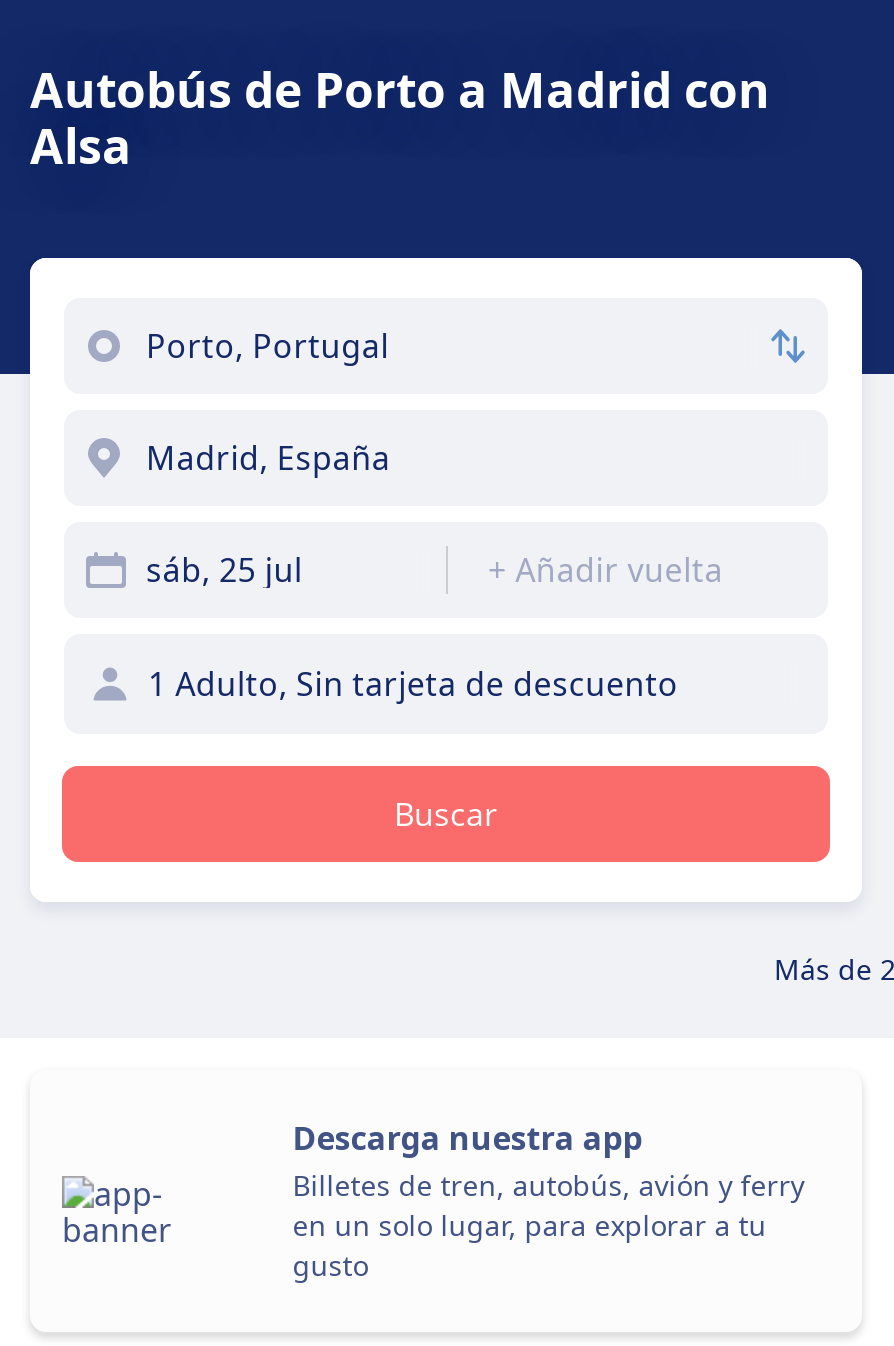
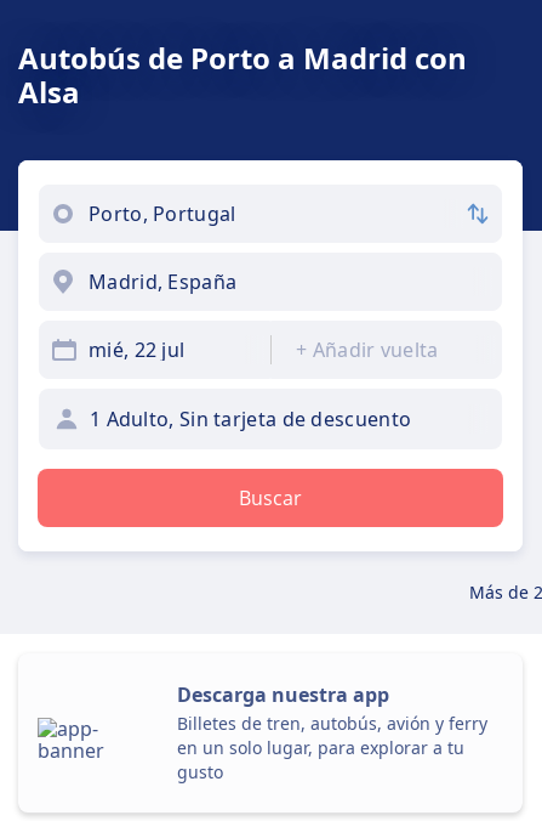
[146,548,303,592] sáb, 25 jul -> [89,336,185,363] mié, 22 jul

